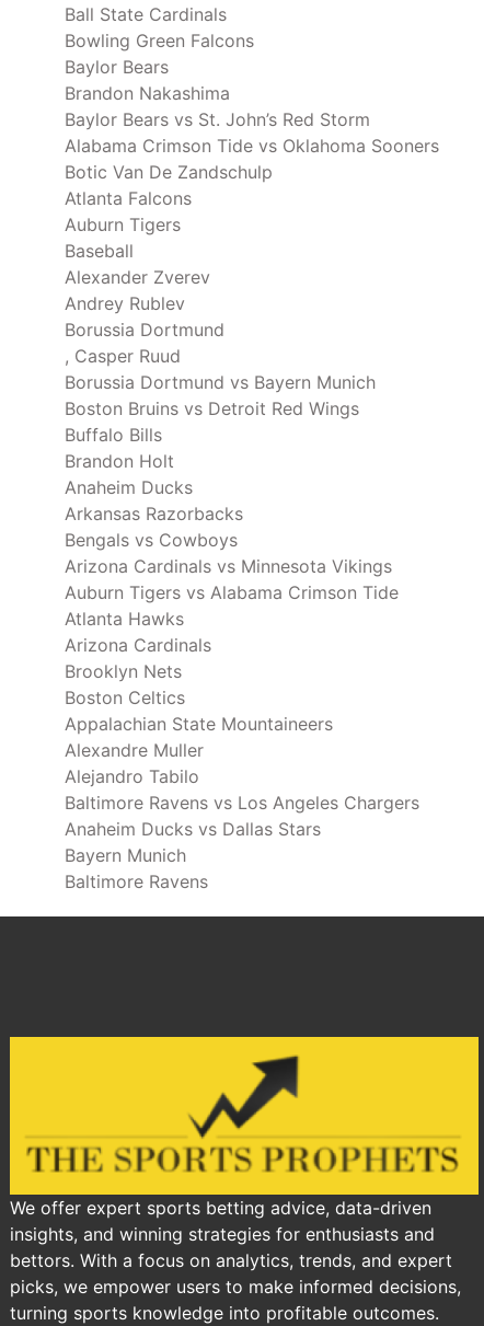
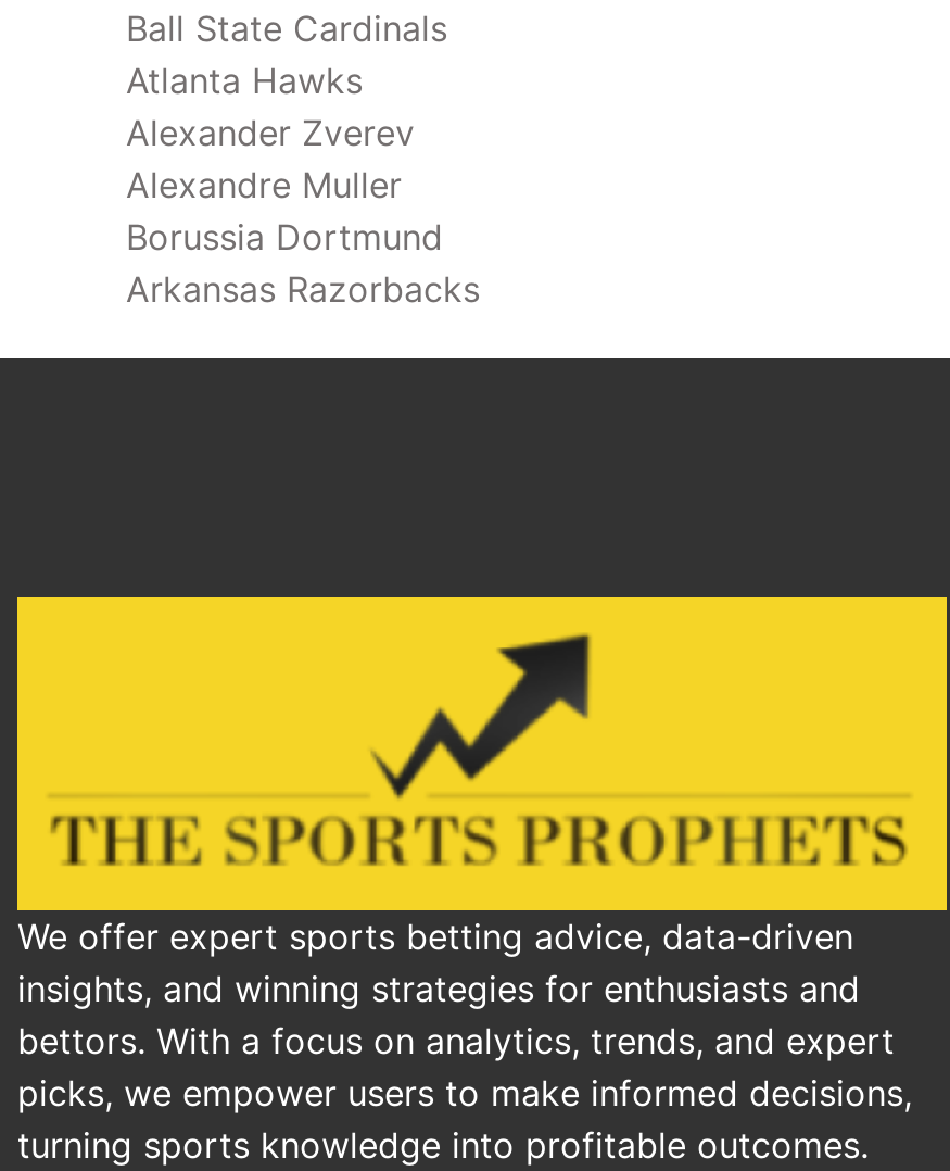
[65,30,439,262] Bowling Green Falcons | Baylor Bears | Brandon Nakashima | Baylor Bears vs St. John’s Red Storm | Alabama Crimson Tide vs Oklahoma Sooners | Botic Van De Zandschulp | Atlanta Falcons | Auburn Tigers | Baseball -> none
[65,292,185,314] Andrey Rublev -> none
[65,345,376,498] , Casper Ruud | Borussia Dortmund vs Bayern Munich | Boston Bruins vs Detroit Red Wings | Buffalo Bills | Brandon Holt | Anaheim Ducks -> none
[65,529,419,892] Bengals vs Cowboys | Arizona Cardinals vs Minnesota Vikings | Auburn Tigers vs Alabama Crimson Tide | Arizona Cardinals | Brooklyn Nets | Boston Celtics | Appalachian State Mountaineers | Alejandro Tabilo | Baltimore Ravens vs Los Angeles Chargers | Anaheim Ducks vs Dallas Stars | Bayern Munich | Baltimore Ravens -> none
moved [65,608,184,630] -> [126,59,363,102]: Atlanta Hawks
moved [65,739,204,761] -> [126,163,402,206]: Alexandre Muller

